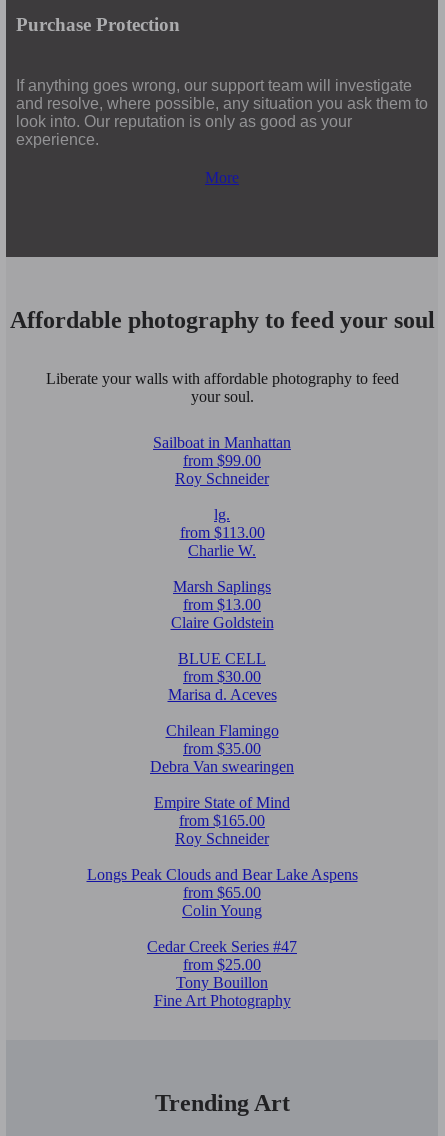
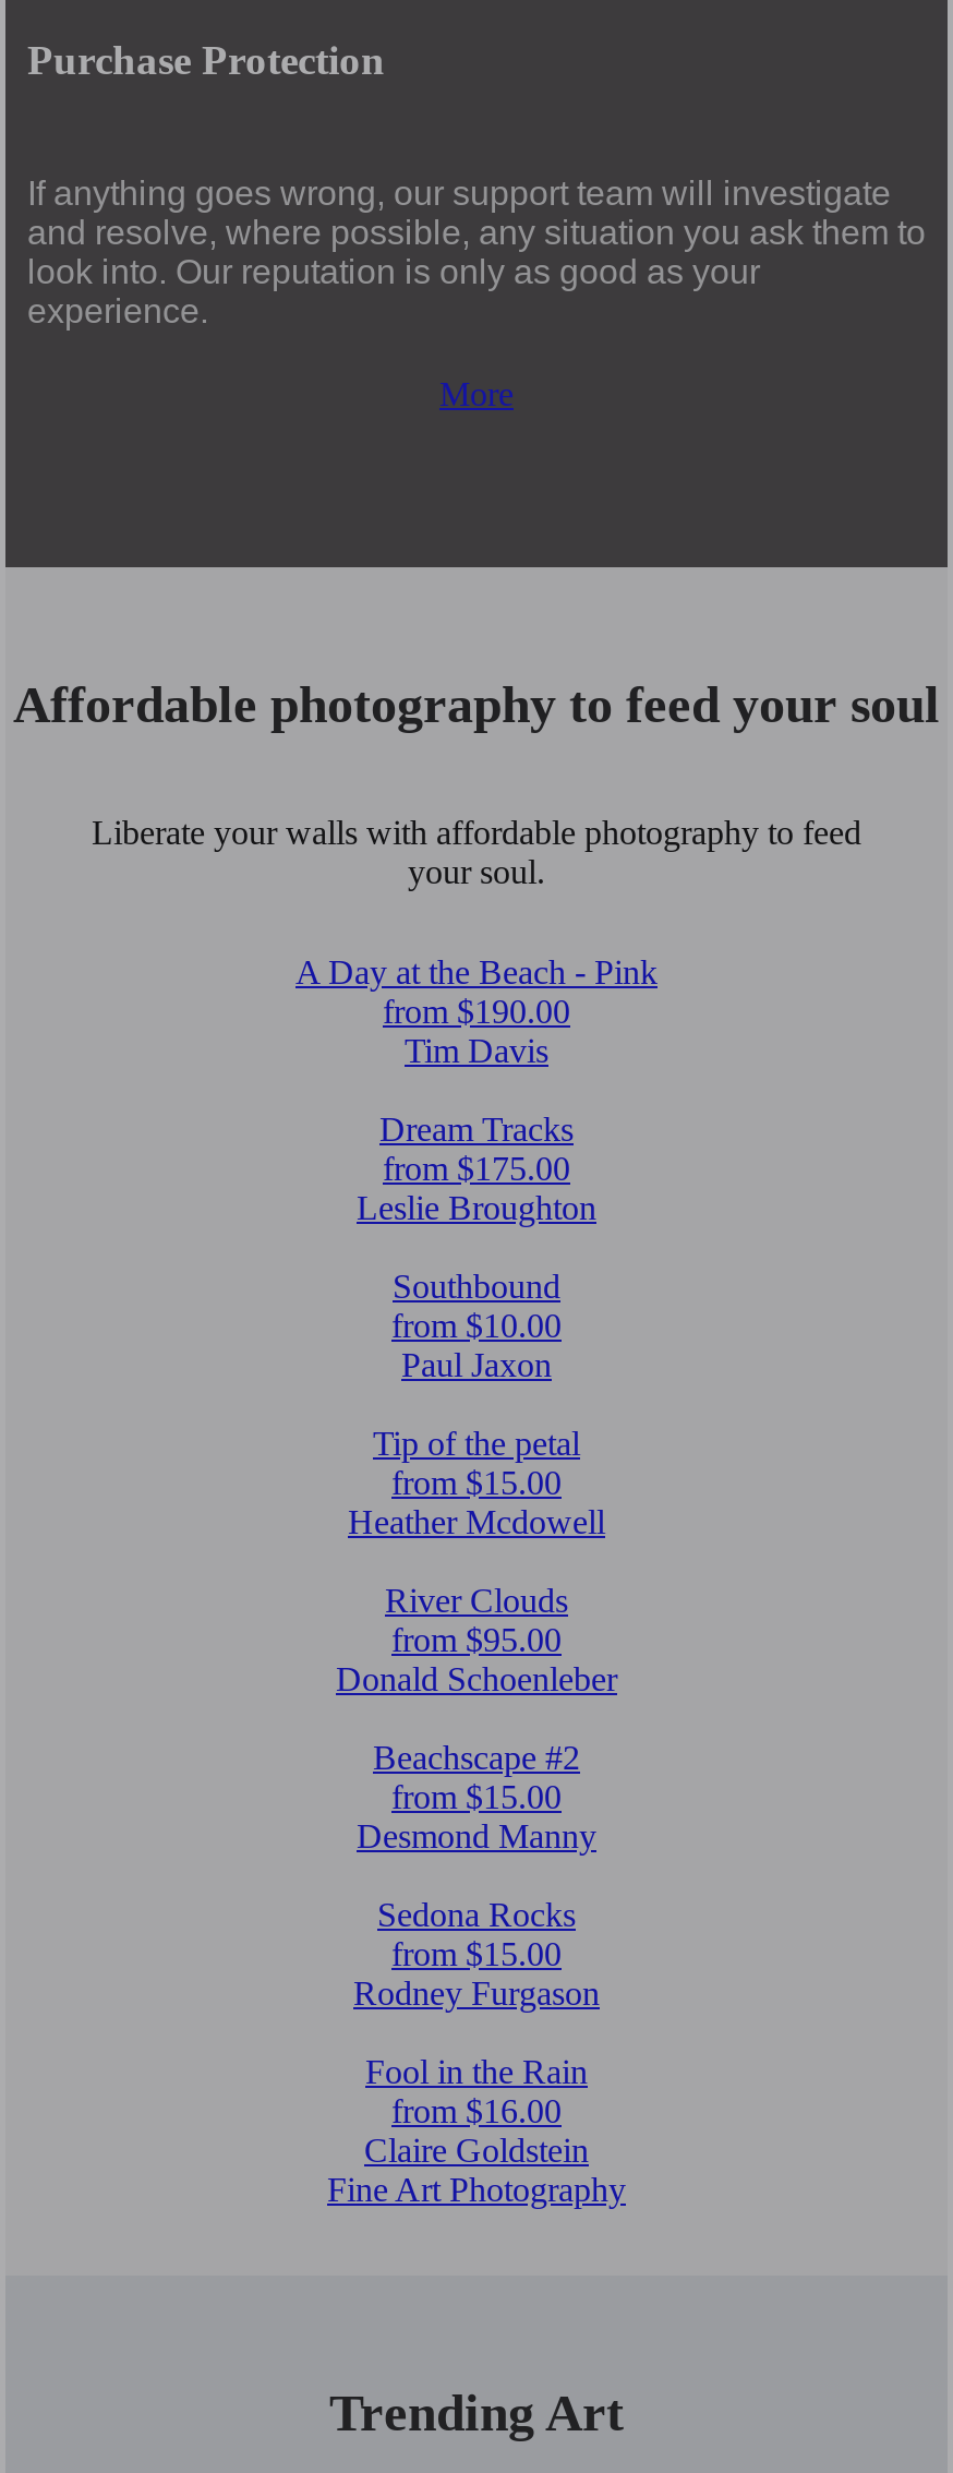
[153,434,291,613] Sailboat in Manhattan | from $99.00 | Roy Schneider | lg. | from $113.00 | Charlie W. | Marsh Saplings | from $13.00 -> [295,953,658,2129] A Day at the Beach - Pink | from $190.00 | Tim Davis | Dream Tracks | from $175.00 | Leslie Broughton | Southbound | from $10.00 | Paul Jaxon | Tip of the petal | from $15.00 | Heather Mcdowell | River Clouds | from $95.00 | Donald Schoenleber | Beachscape #2 | from $15.00 | Desmond Manny | Sedona Rocks | from $15.00 | Rodney Furgason | Fool in the Rain | from $16.00
moved [170,614,273,631] -> [364,2131,589,2168]: Claire Goldstein
[86,650,357,991] BLUE CELL | from $30.00 | Marisa d. Aceves | Chilean Flamingo | from $35.00 | Debra Van swearingen | Empire State of Mind | from $165.00 | Roy Schneider | Longs Peak Clouds and Bear Lake Aspens | from $65.00 | Colin Young | Cedar Creek Series #47 | from $25.00 | Tony Bouillon -> none

